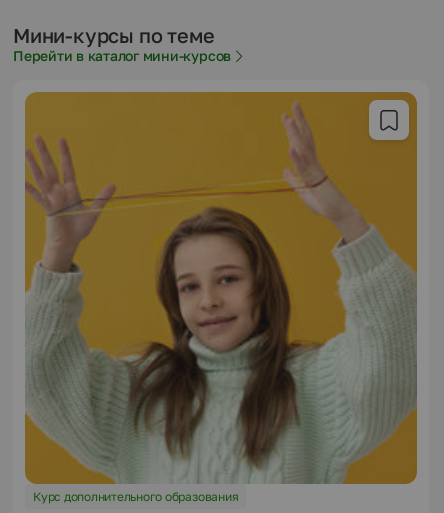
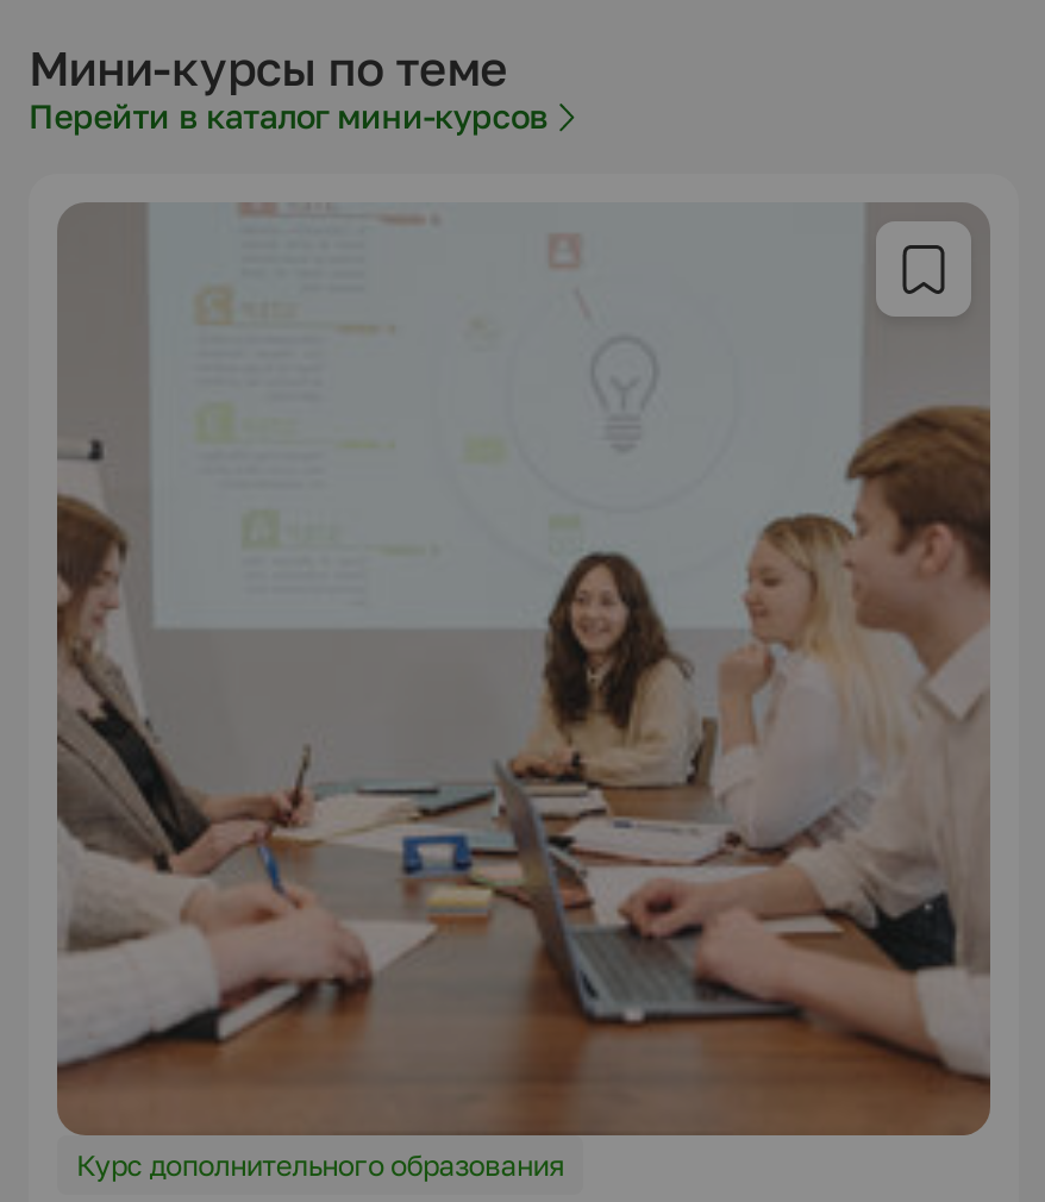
[24,91,418,484] [image] -> [55,202,993,1138] [image]

